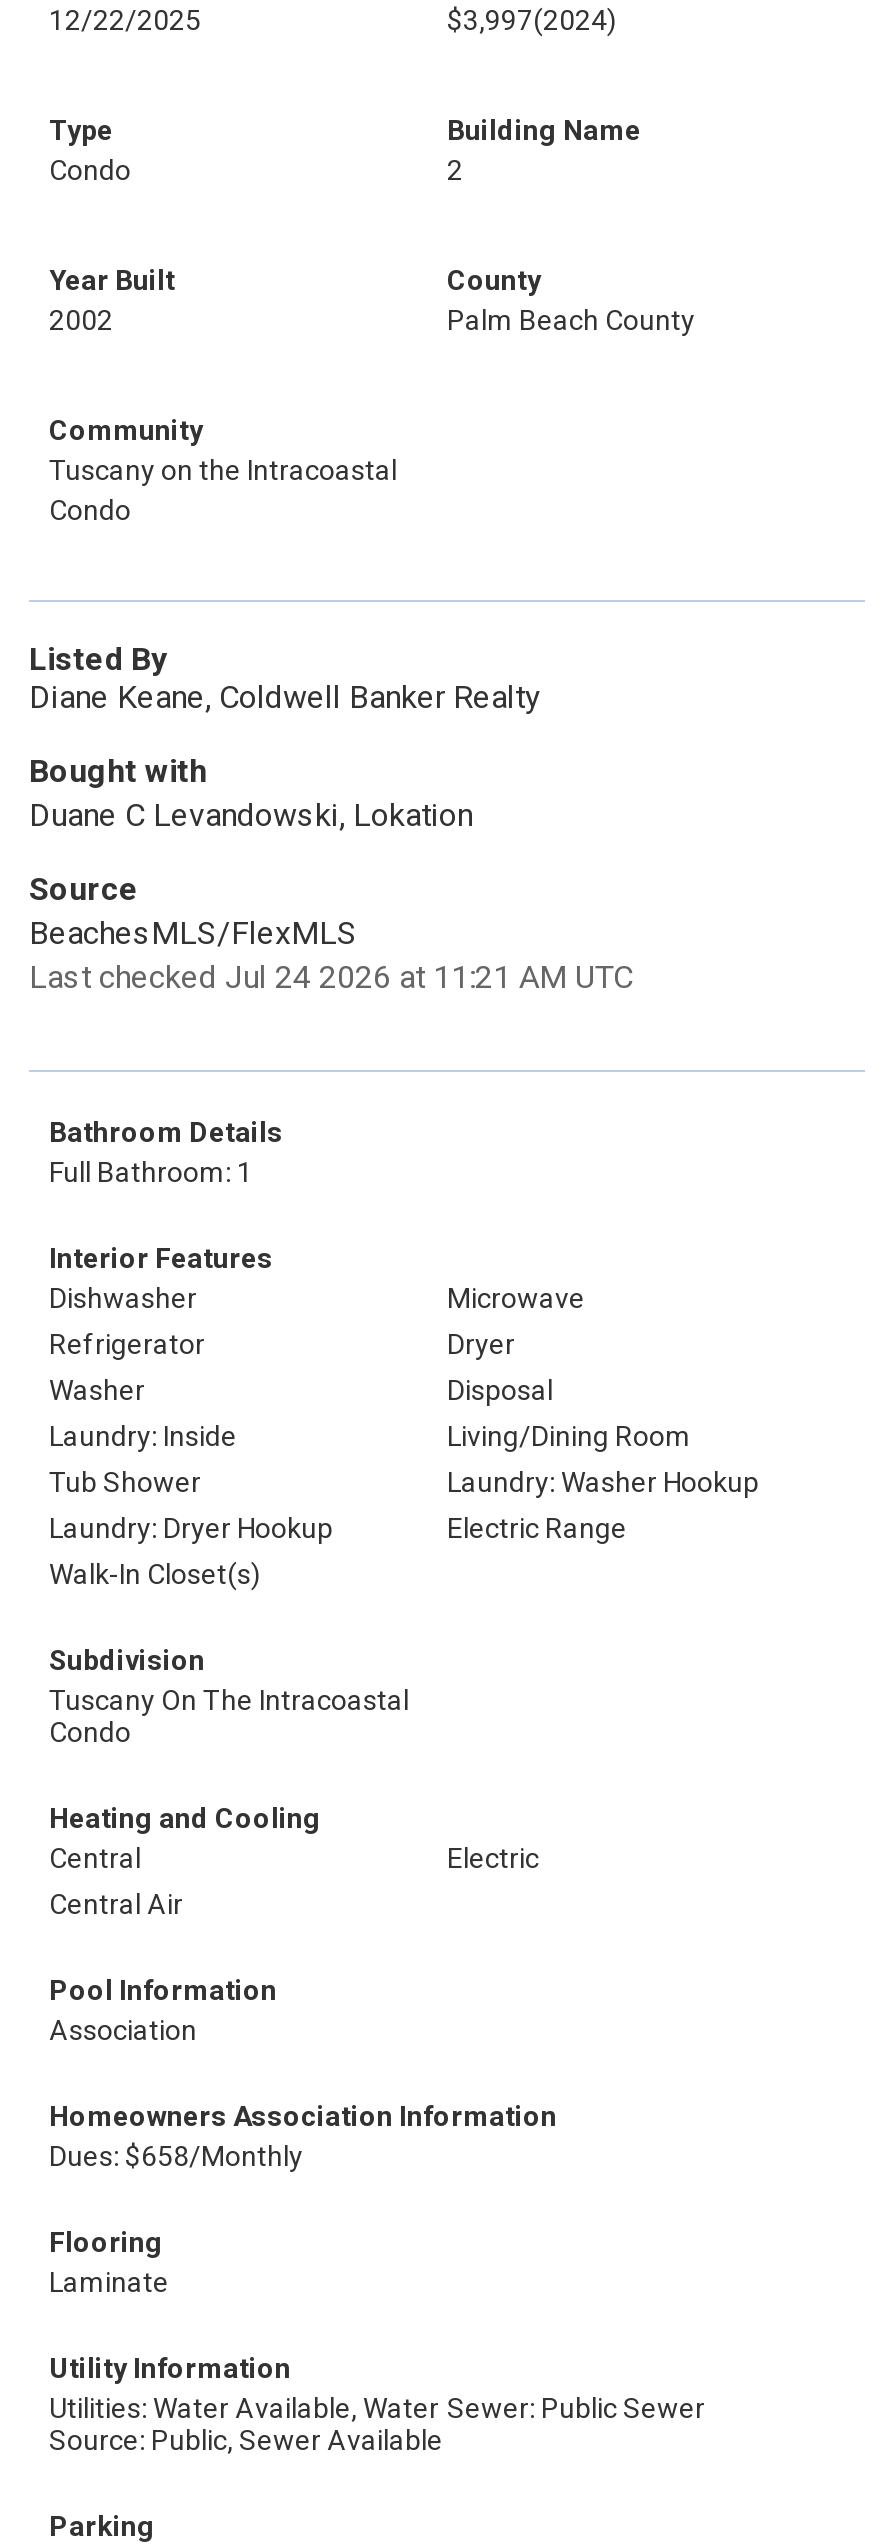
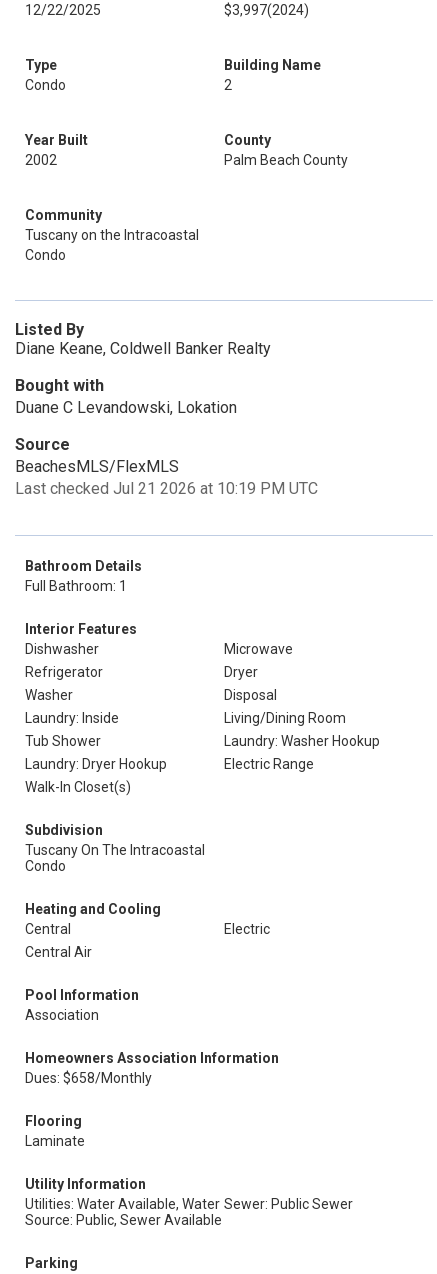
[29,958,633,996] Last checked Jul 24 2026 at 11:21 AM UTC -> [15,479,318,498] Last checked Jul 21 2026 at 10:19 PM UTC

